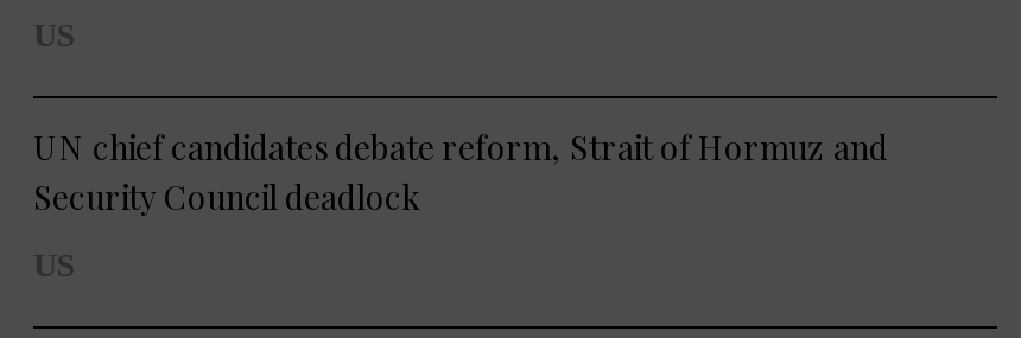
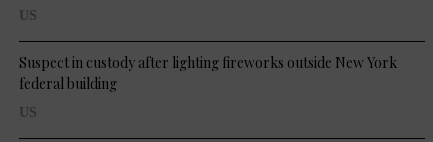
[33,125,888,219] UN chief candidates debate reform, Strait of Hormuz and | Security Council deadlock -> [19,53,397,93] Suspect in custody after lighting fireworks outside New York | federal building

